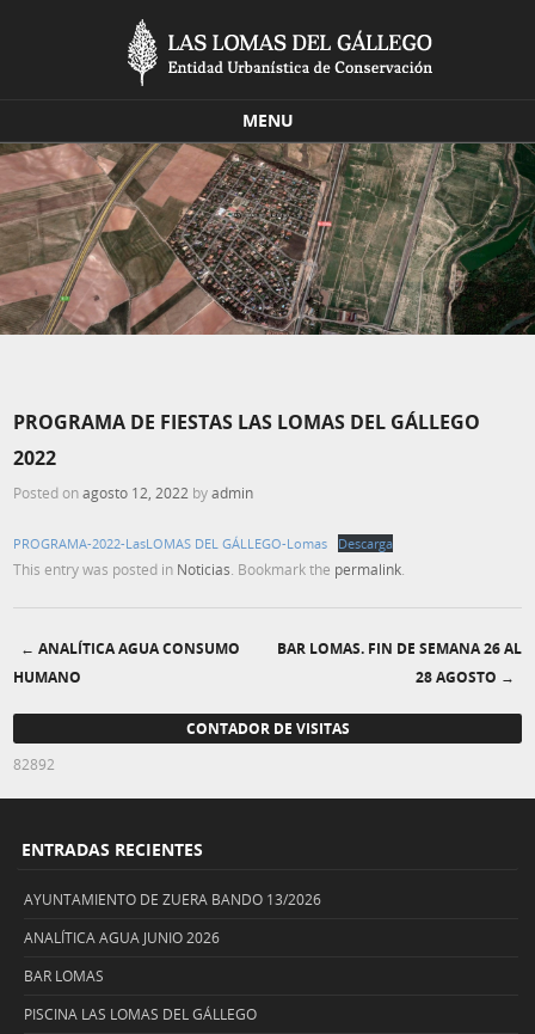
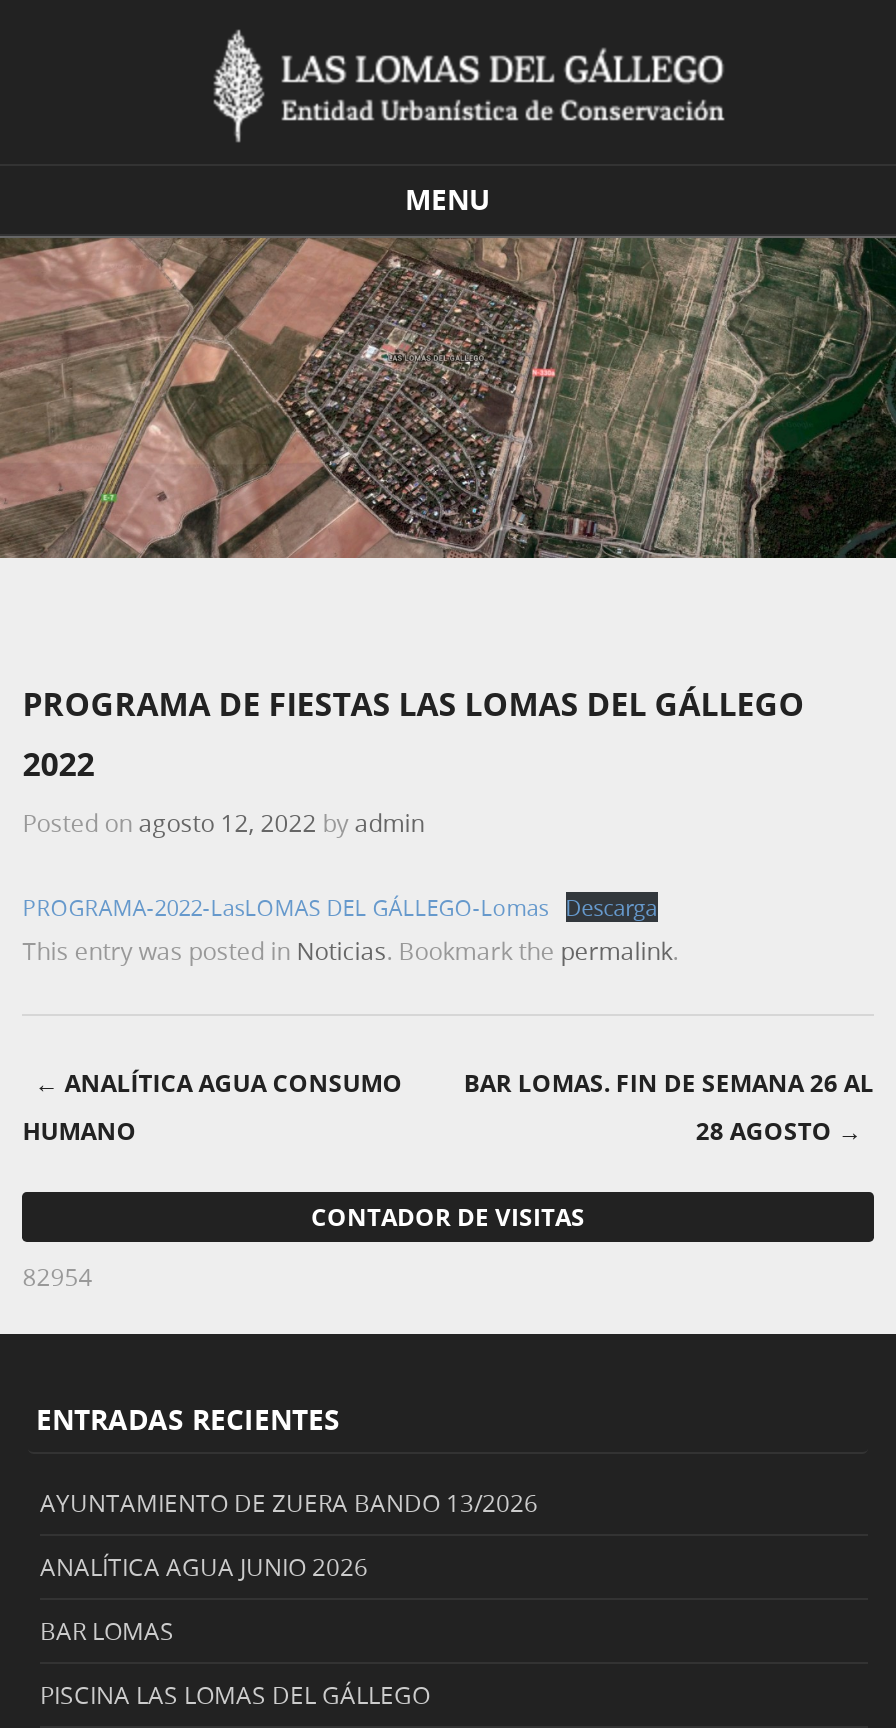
[13,755,55,774] 82892 -> [22,1261,92,1293] 82954

